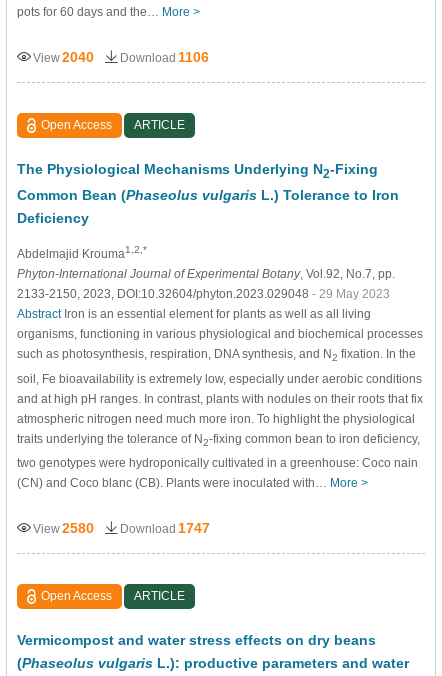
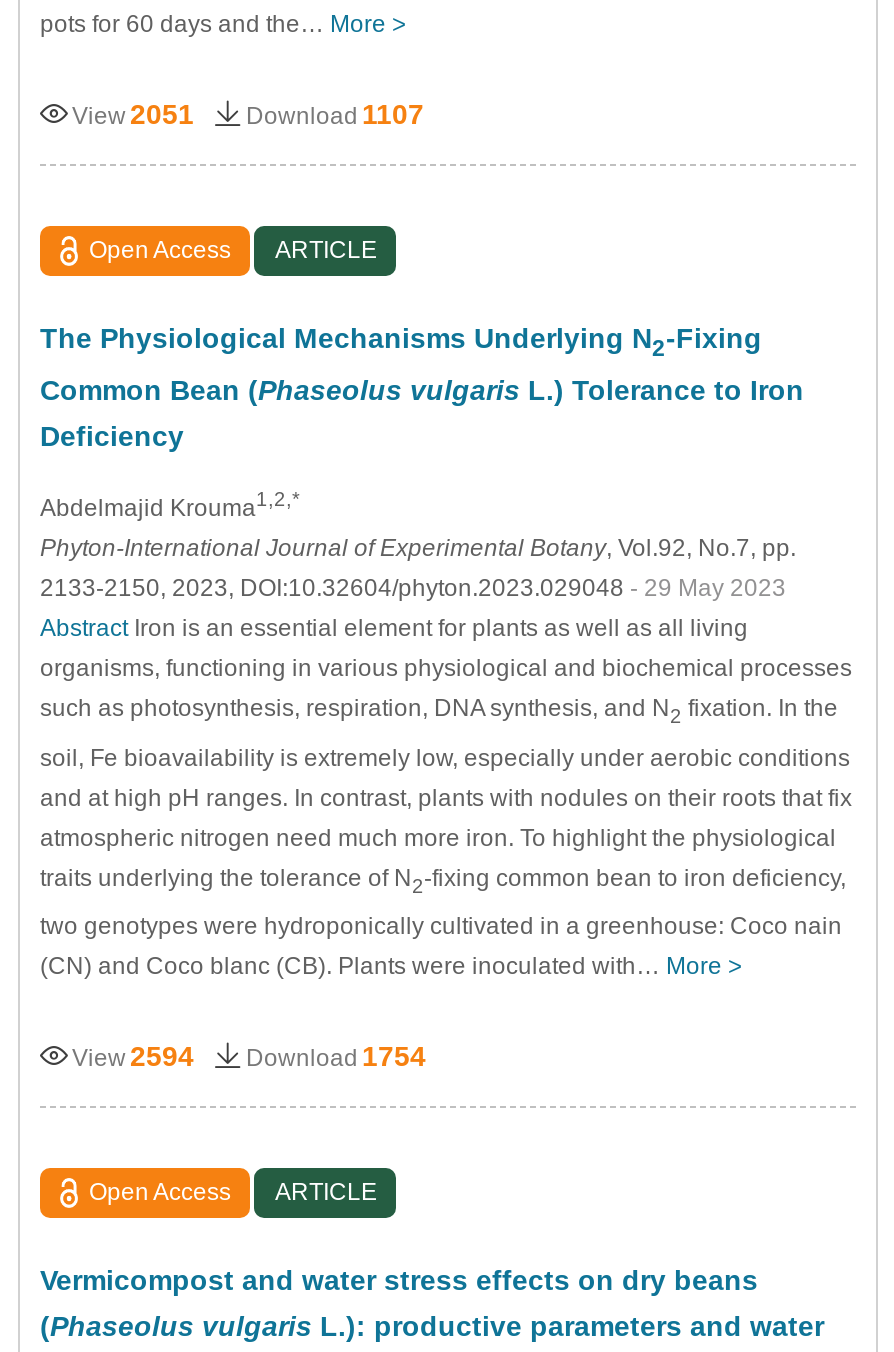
[33,49,94,65] View 2040 -> [72,97,194,129] View 2051
[120,49,209,65] Download 1106 -> [246,97,424,129] Download 1107
[33,520,94,536] View 2580 -> [72,1040,194,1072] View 2594
[120,520,210,536] Download 1747 -> [246,1040,426,1072] Download 1754

